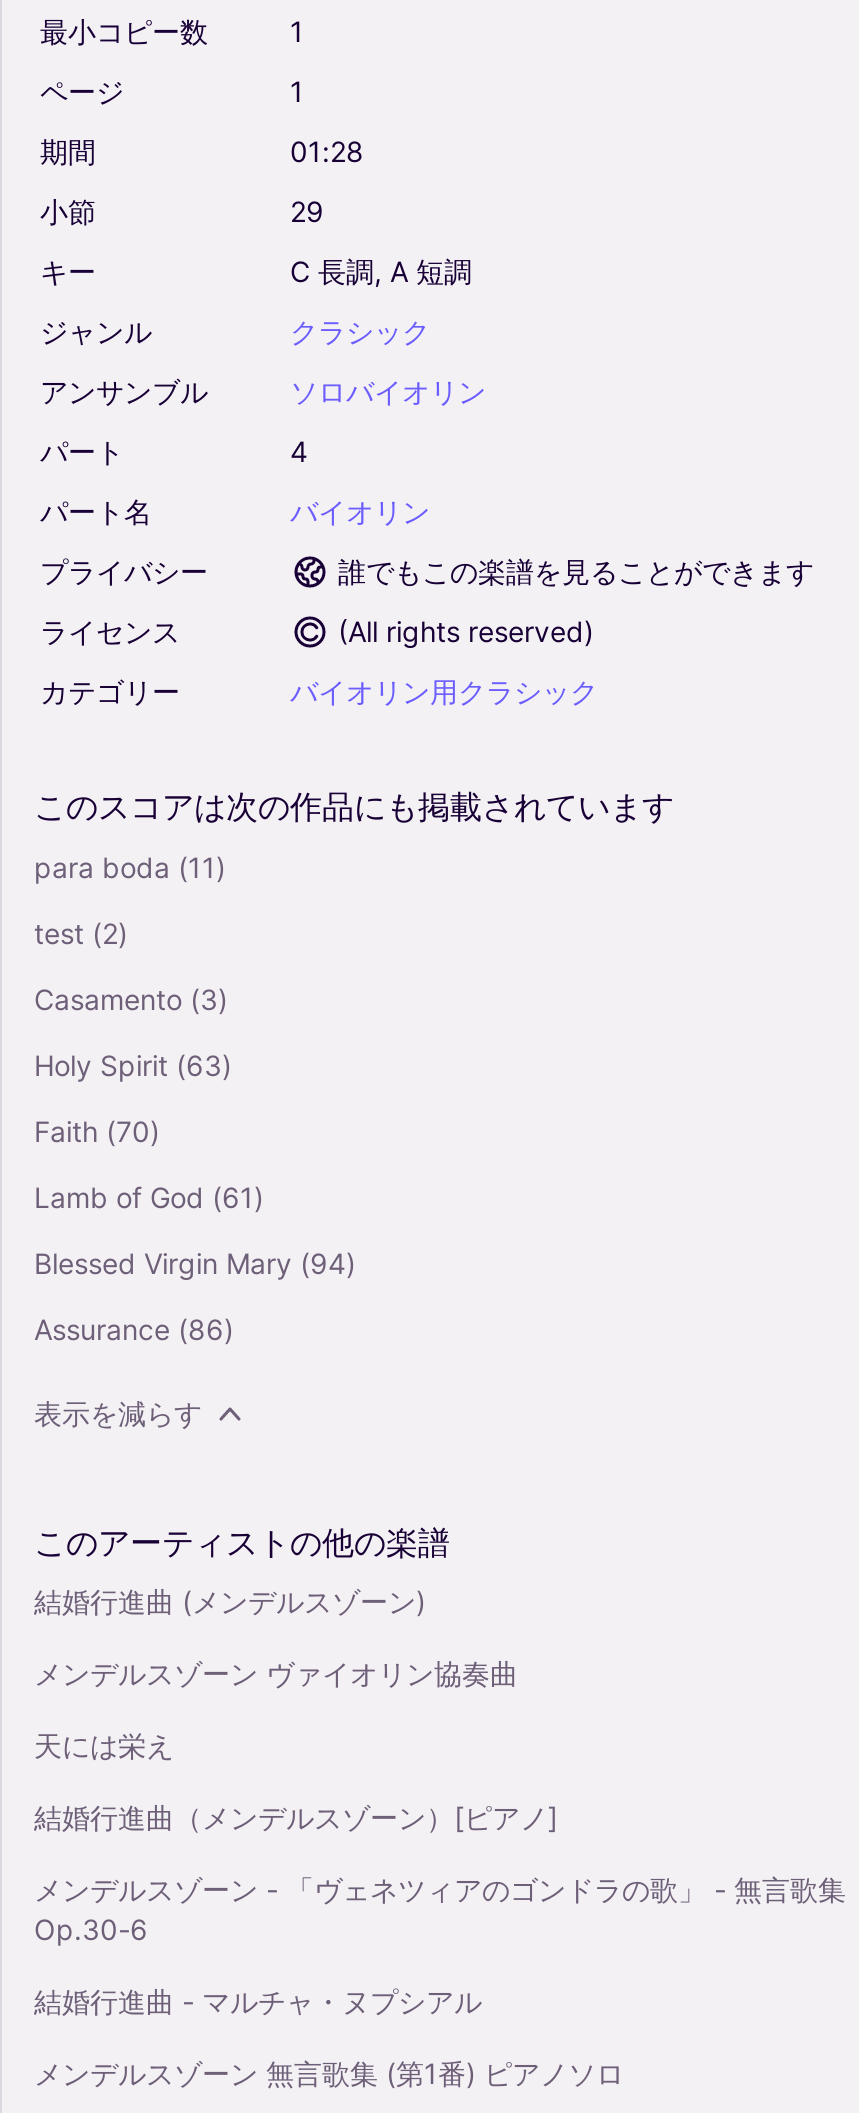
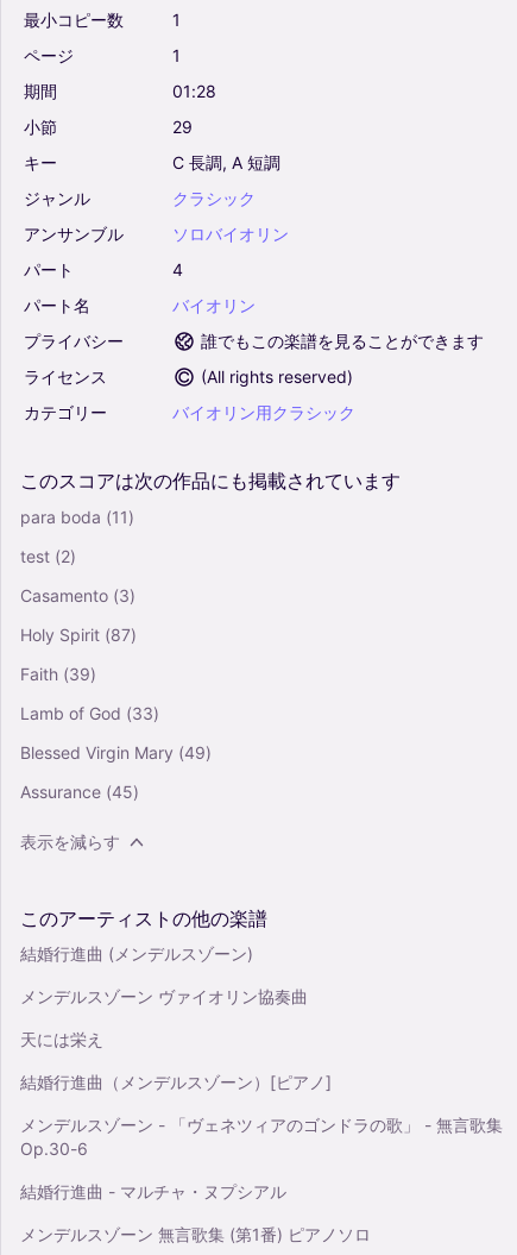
[34,1047,232,1081] Holy Spirit (63) -> [20,624,137,644] Holy Spirit (87)
[34,1113,160,1147] Faith (70) -> [20,663,96,683] Faith (39)
[34,1179,264,1213] Lamb of God (61) -> [20,702,159,723] Lamb of God (33)
[34,1245,356,1279] Blessed Virgin Mary (94) -> [20,742,212,762] Blessed Virgin Mary (49)
[34,1311,234,1345] Assurance (86) -> [20,781,139,801] Assurance (45)

